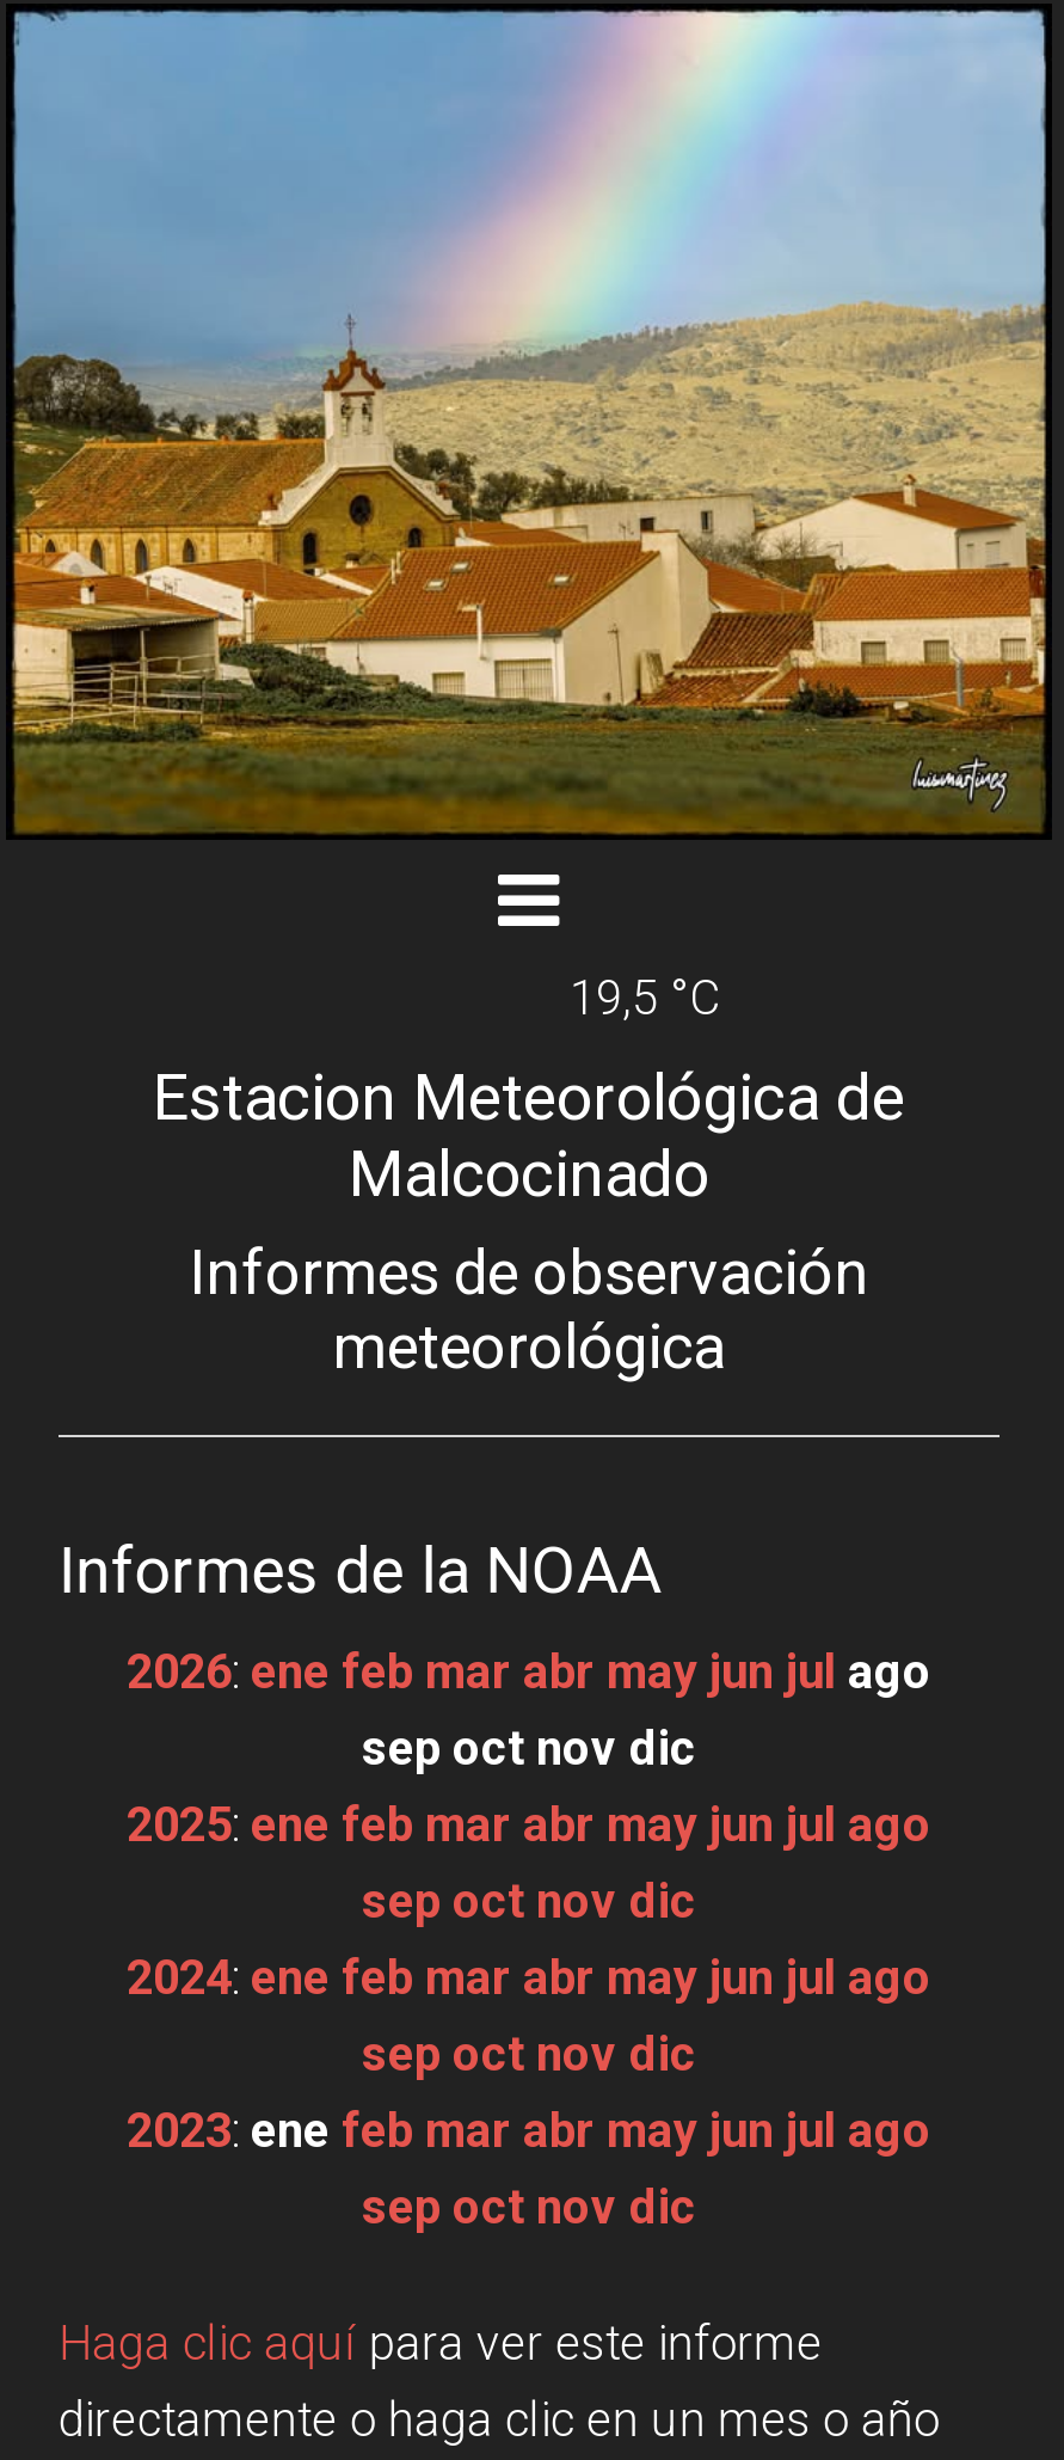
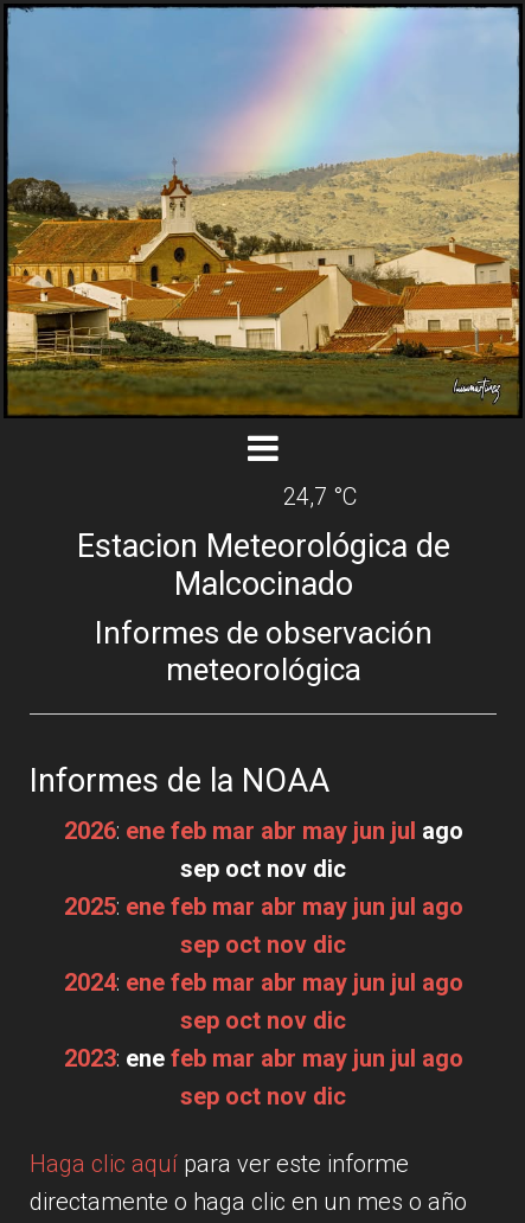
[570,970,718,1027] 19,5 °C -> [283,483,357,511] 24,7 °C

